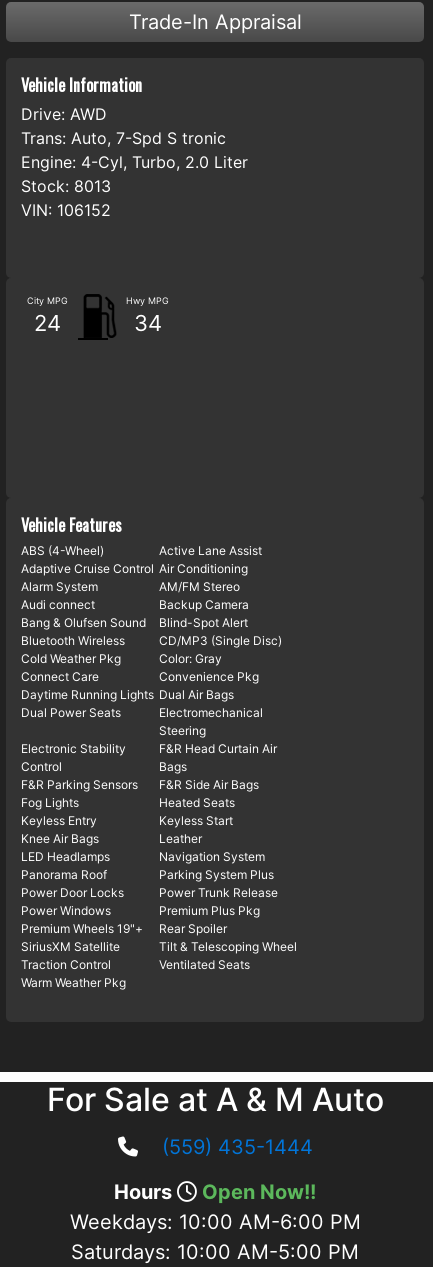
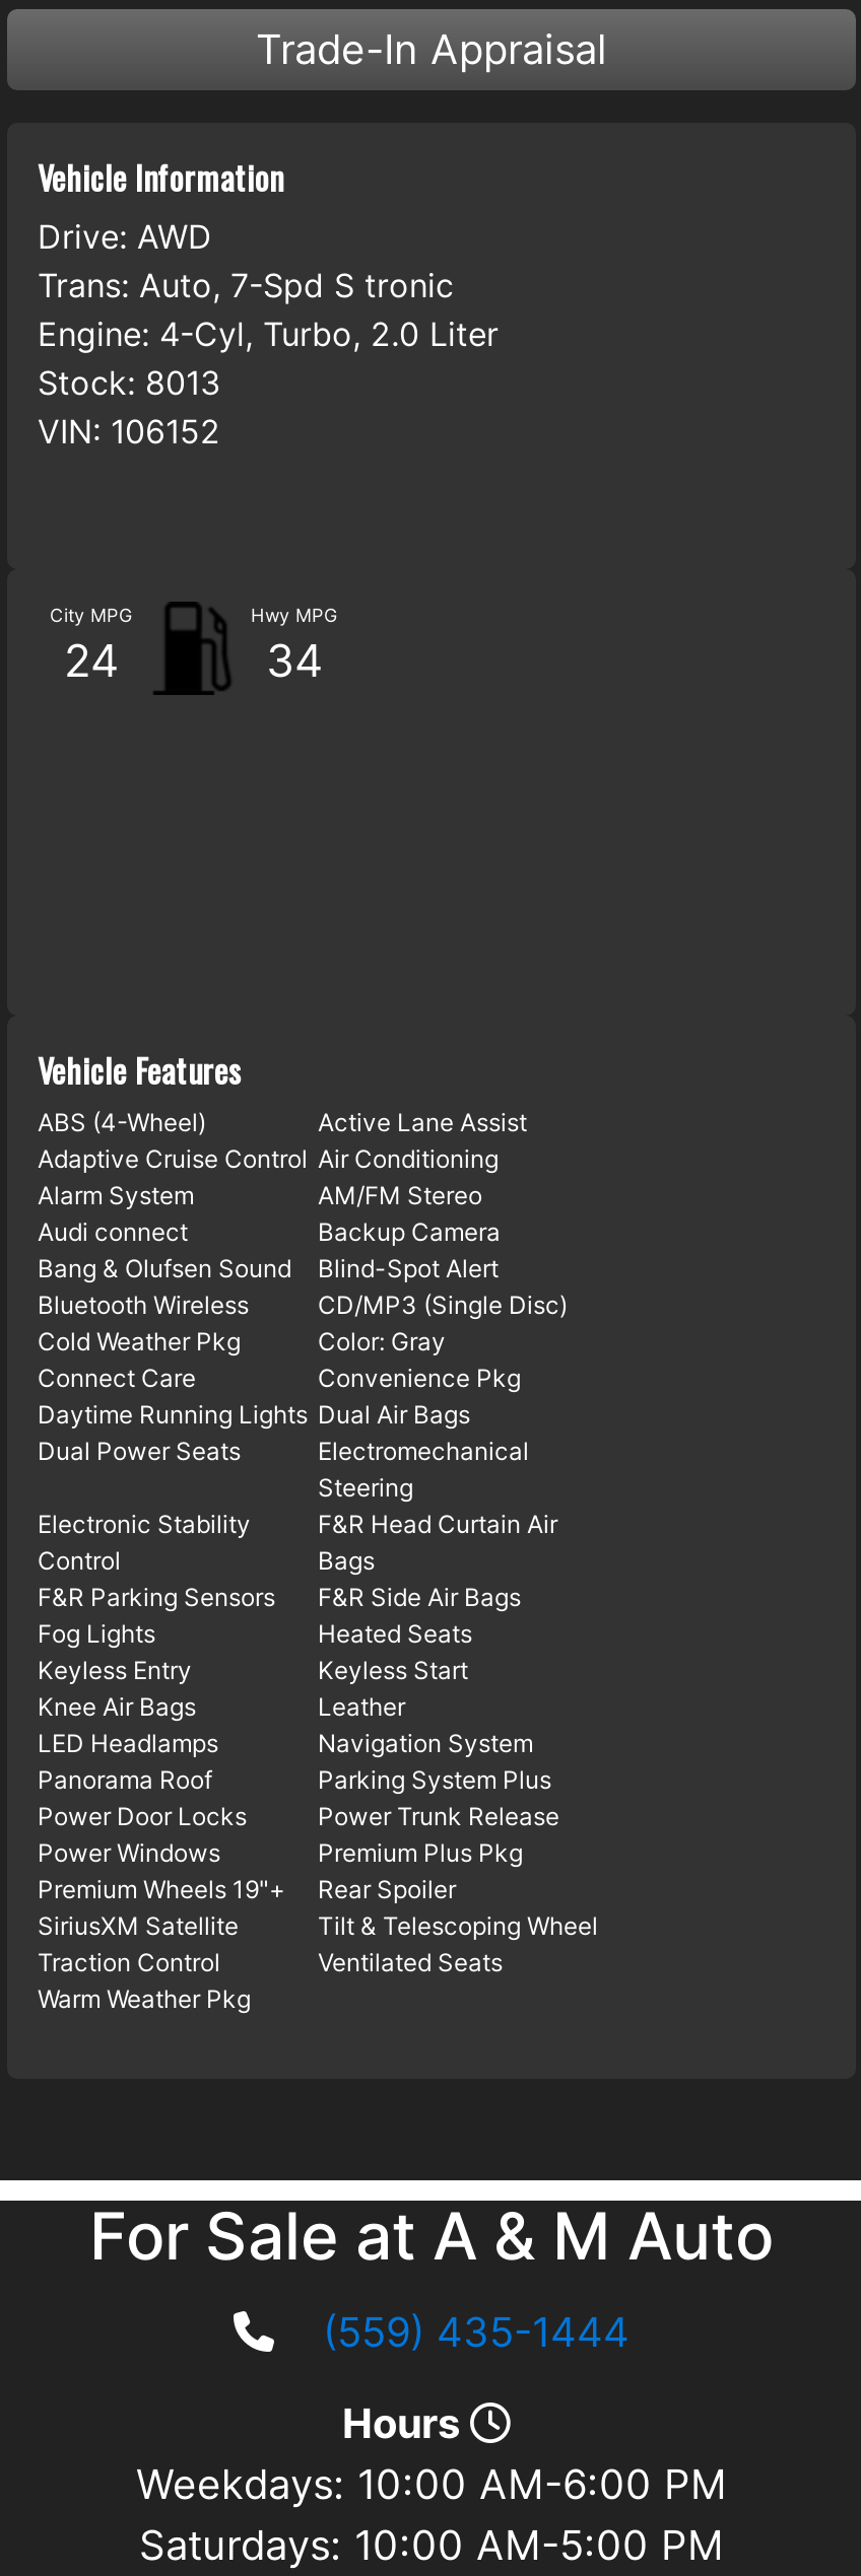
[202,1180,316,1204] Open Now!! -> none

